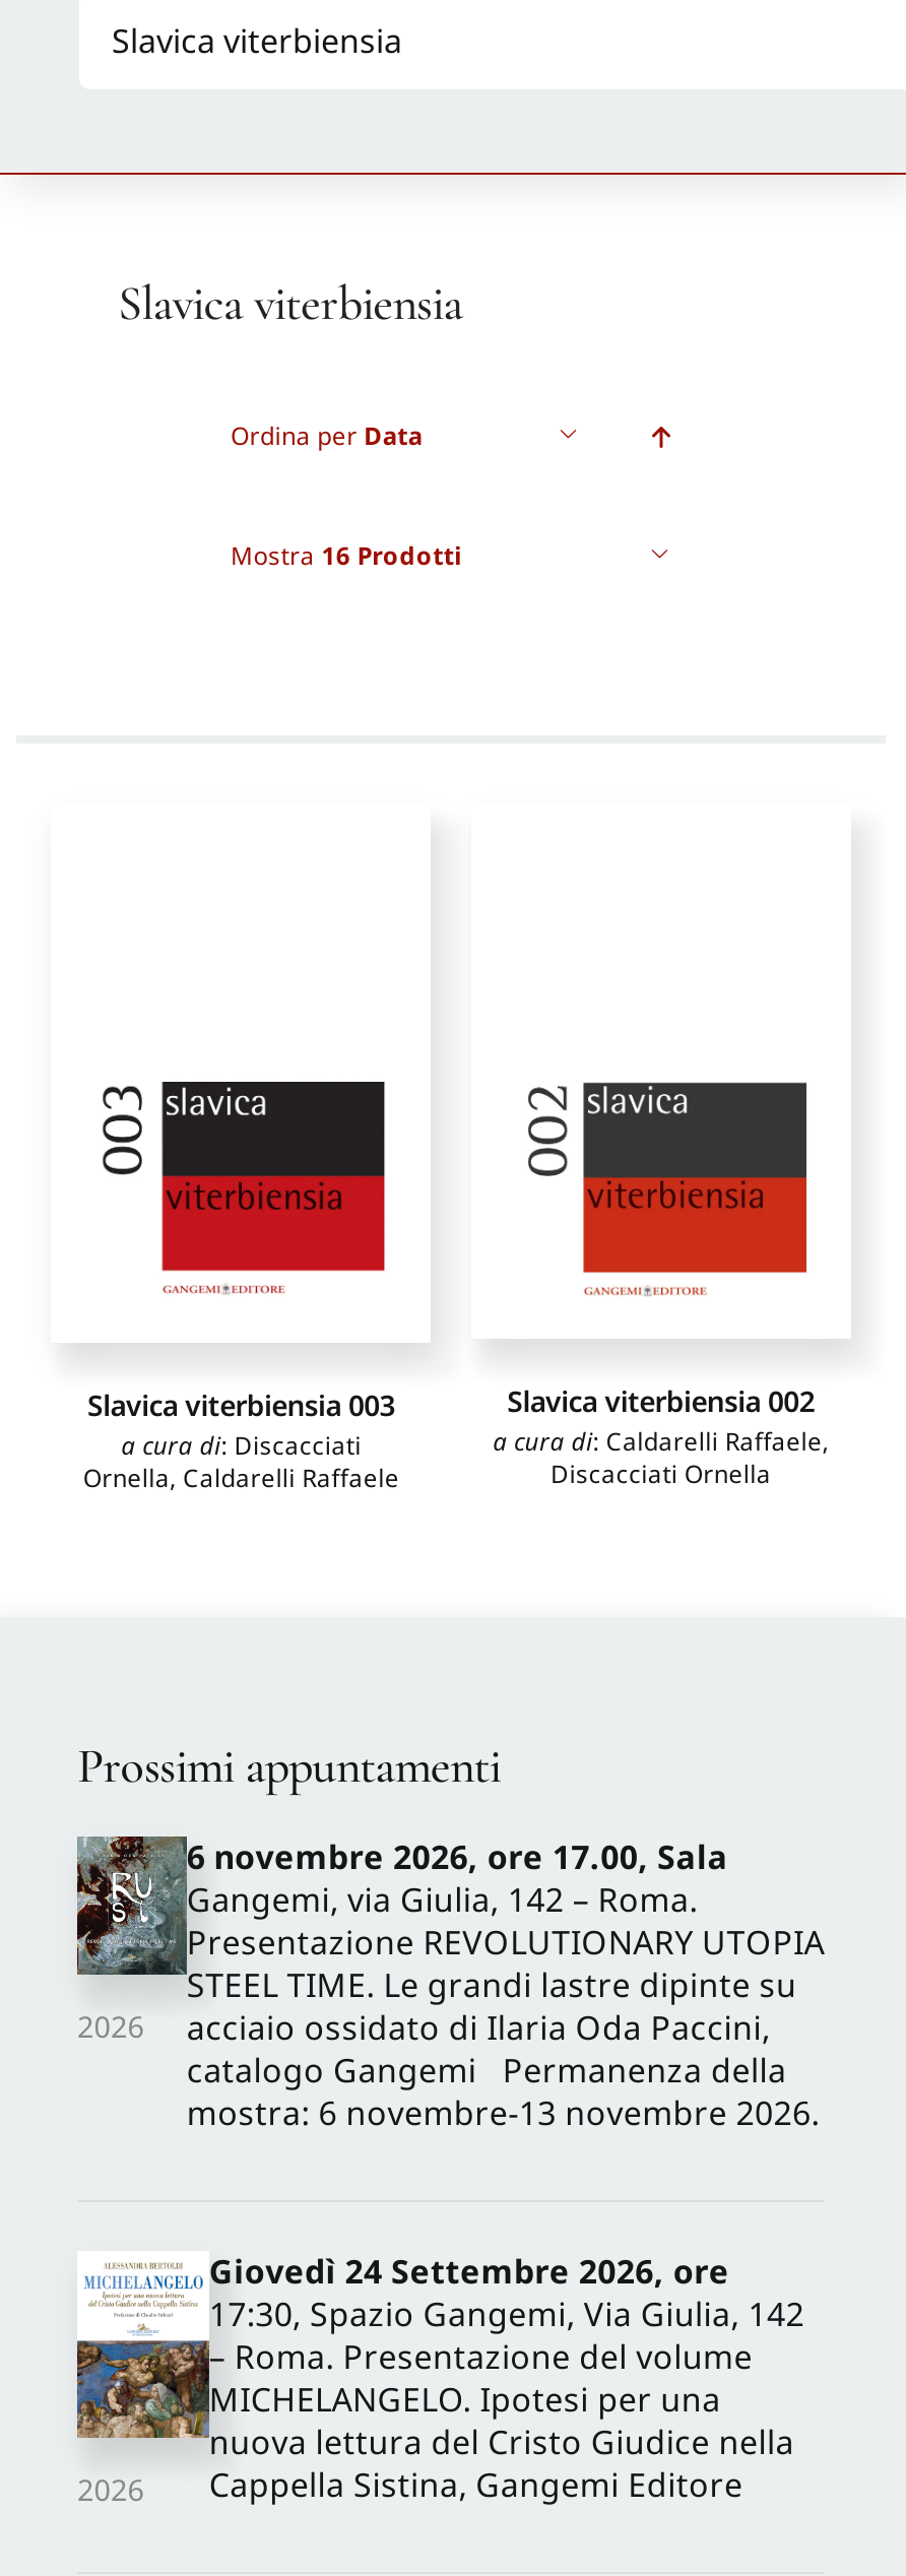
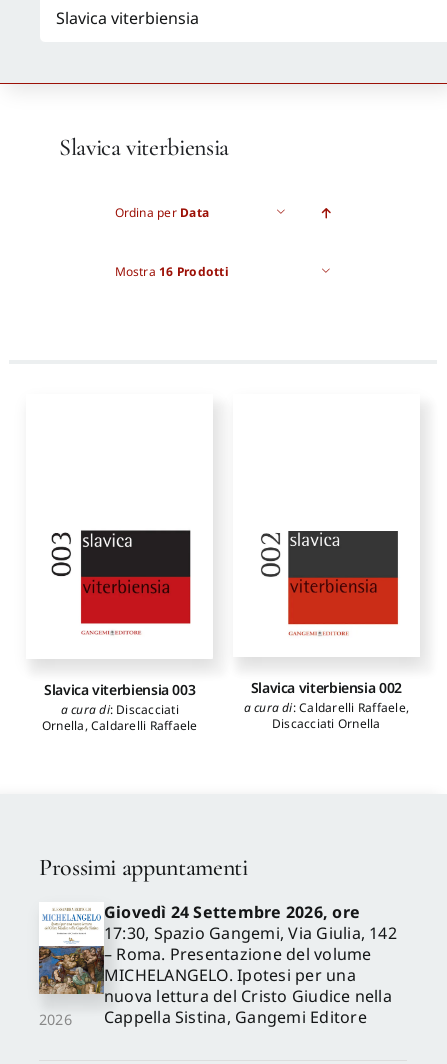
[75,1834,156,2045] [image] | 2026 -> none
[186,1835,825,2136] 6 novembre 2026, ore 17.00, Sala | Gangemi, via Giulia, 142 – Roma. | Presentazione REVOLUTIONARY UTOPIA | STEEL TIME. Le grandi lastre dipinte su | acciaio ossidato di Ilaria Oda Paccini, | catalogo Gangemi Permanenza della | mostra: 6 novembre-13 novembre 2026. -> none

